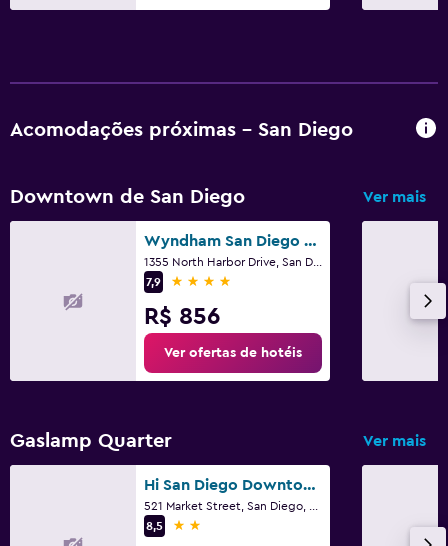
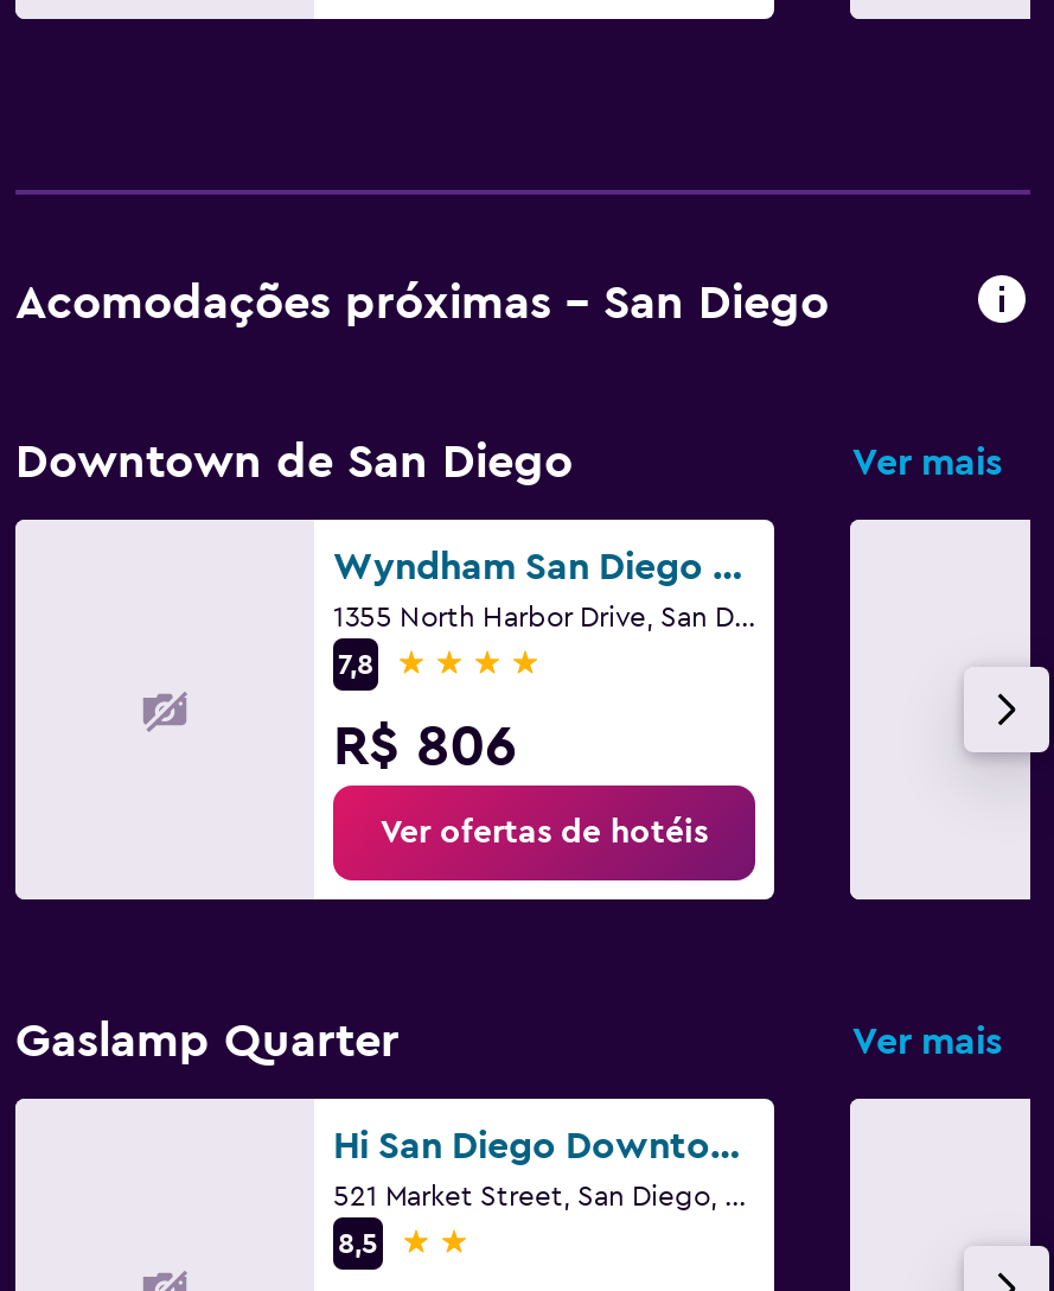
[146,275,161,287] 7,9 -> [338,649,373,678] 7,8
[144,304,220,328] R$ 856 -> [333,718,516,775] R$ 806

